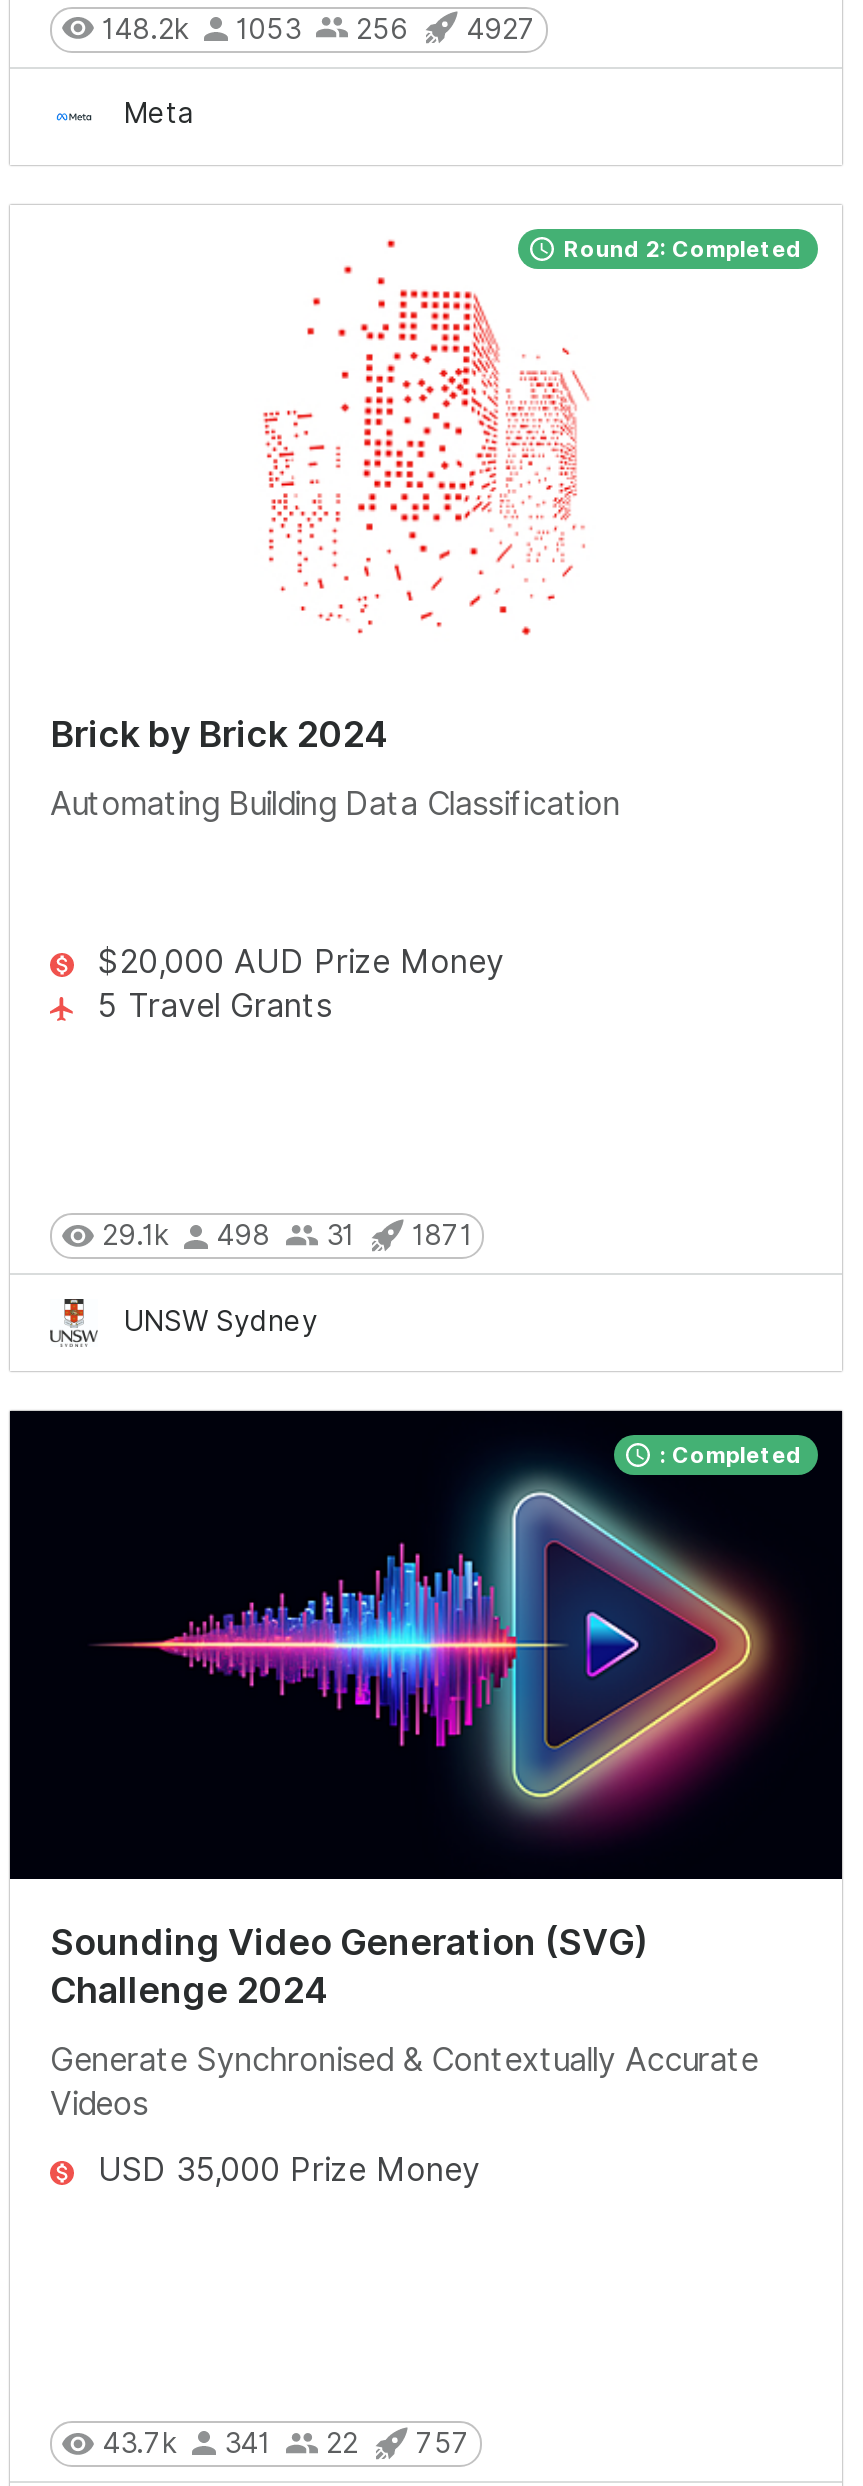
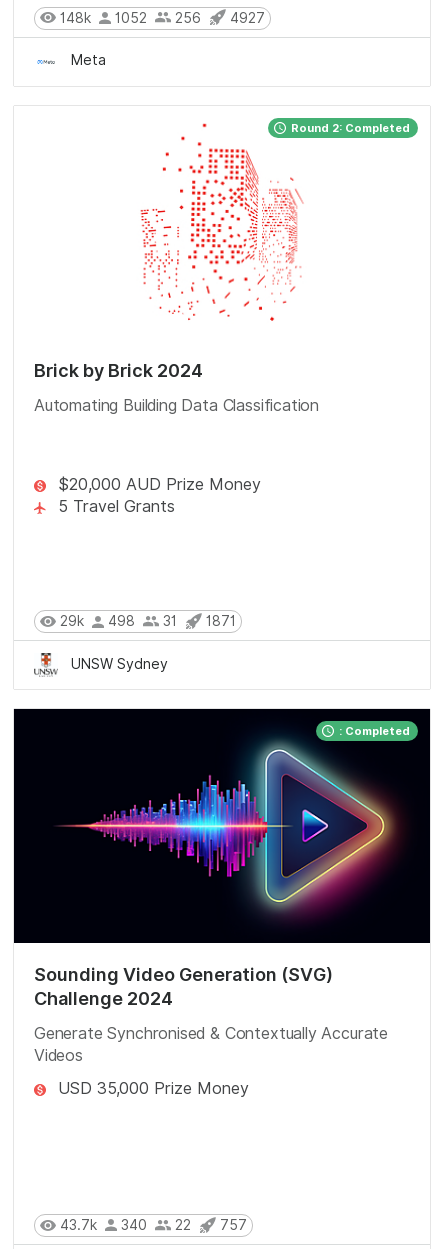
[94,12,300,44] 148.2k | 1053 -> [56,10,147,26] 148k | 1052
[94,1220,472,1252] 29.1k 498 31 1871 -> [56,613,236,629] 29k 498 31 1871
[94,2427,470,2459] 43.7k 341 22 757 -> [56,1217,247,1233] 43.7k 340 22 757

